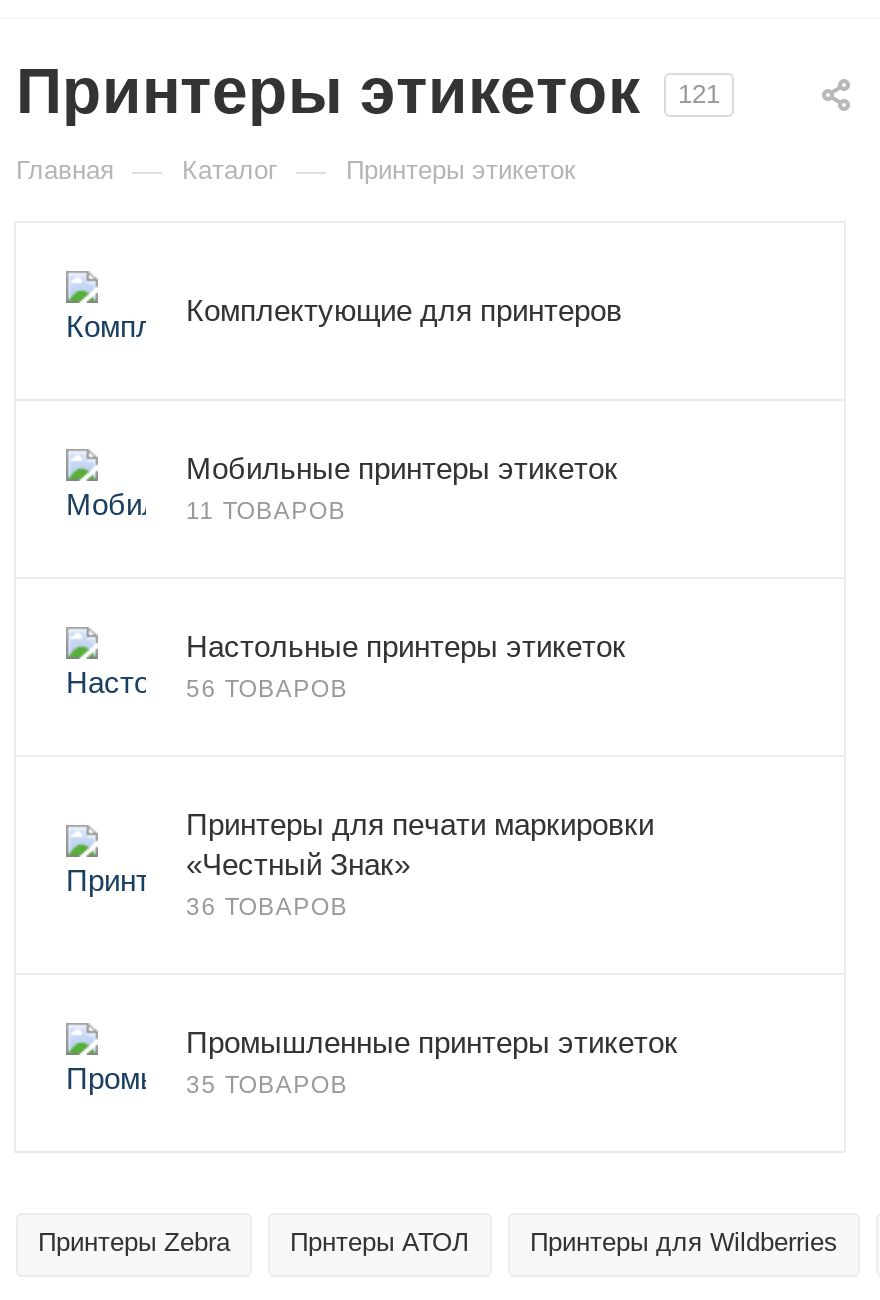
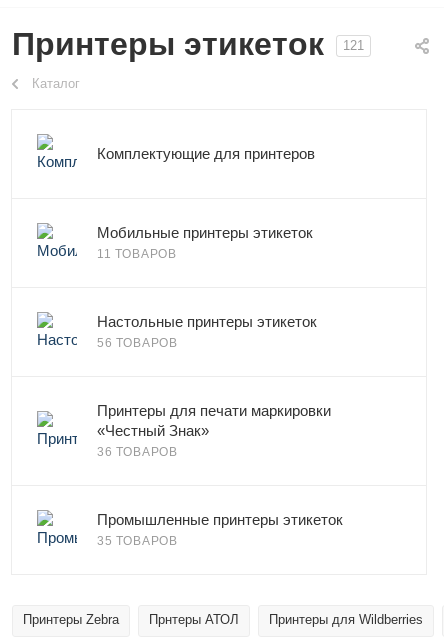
[16,153,576,187] Главная — | Каталог — | Принтеры этикеток -> [32,76,80,91] Каталог

